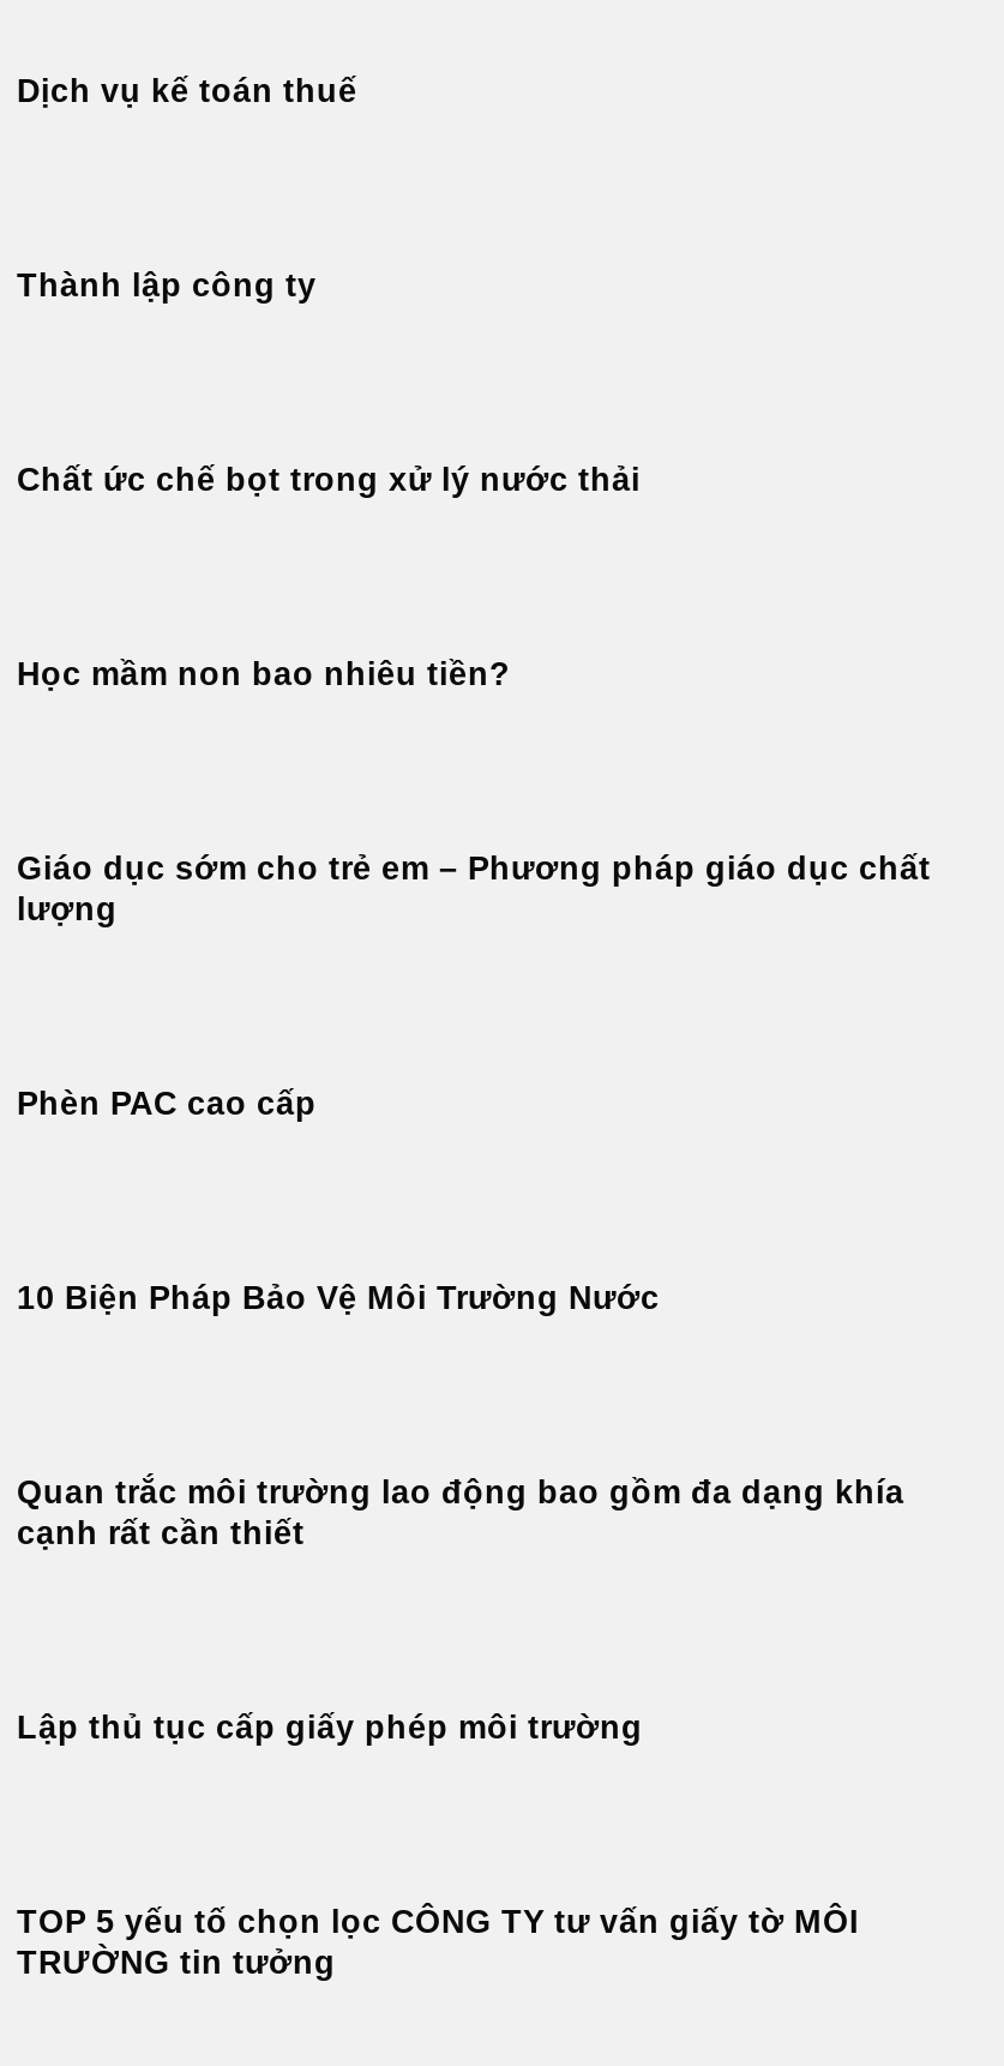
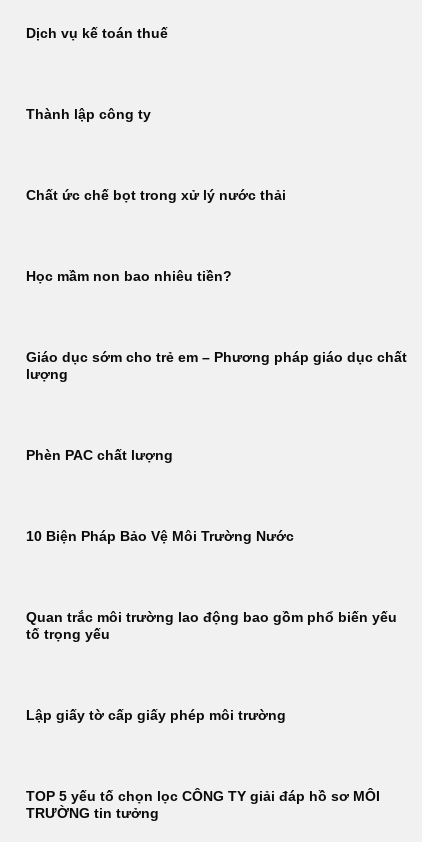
[17,1086,317,1122] Phèn PAC cao cấp -> [26,448,173,463] Phèn PAC chất lượng
[17,1475,904,1552] Quan trắc môi trường lao động bao gồm đa dạng khía | cạnh rất cần thiết -> [26,610,397,642] Quan trắc môi trường lao động bao gồm phổ biến yếu | tố trọng yếu
[17,1710,643,1746] Lập thủ tục cấp giấy phép môi trường -> [26,708,286,723] Lập giấy tờ cấp giấy phép môi trường
[17,1905,859,1941] TOP 5 yếu tố chọn lọc CÔNG TY tư vấn giấy tờ MÔI -> [26,789,380,804] TOP 5 yếu tố chọn lọc CÔNG TY giải đáp hồ sơ MÔI

